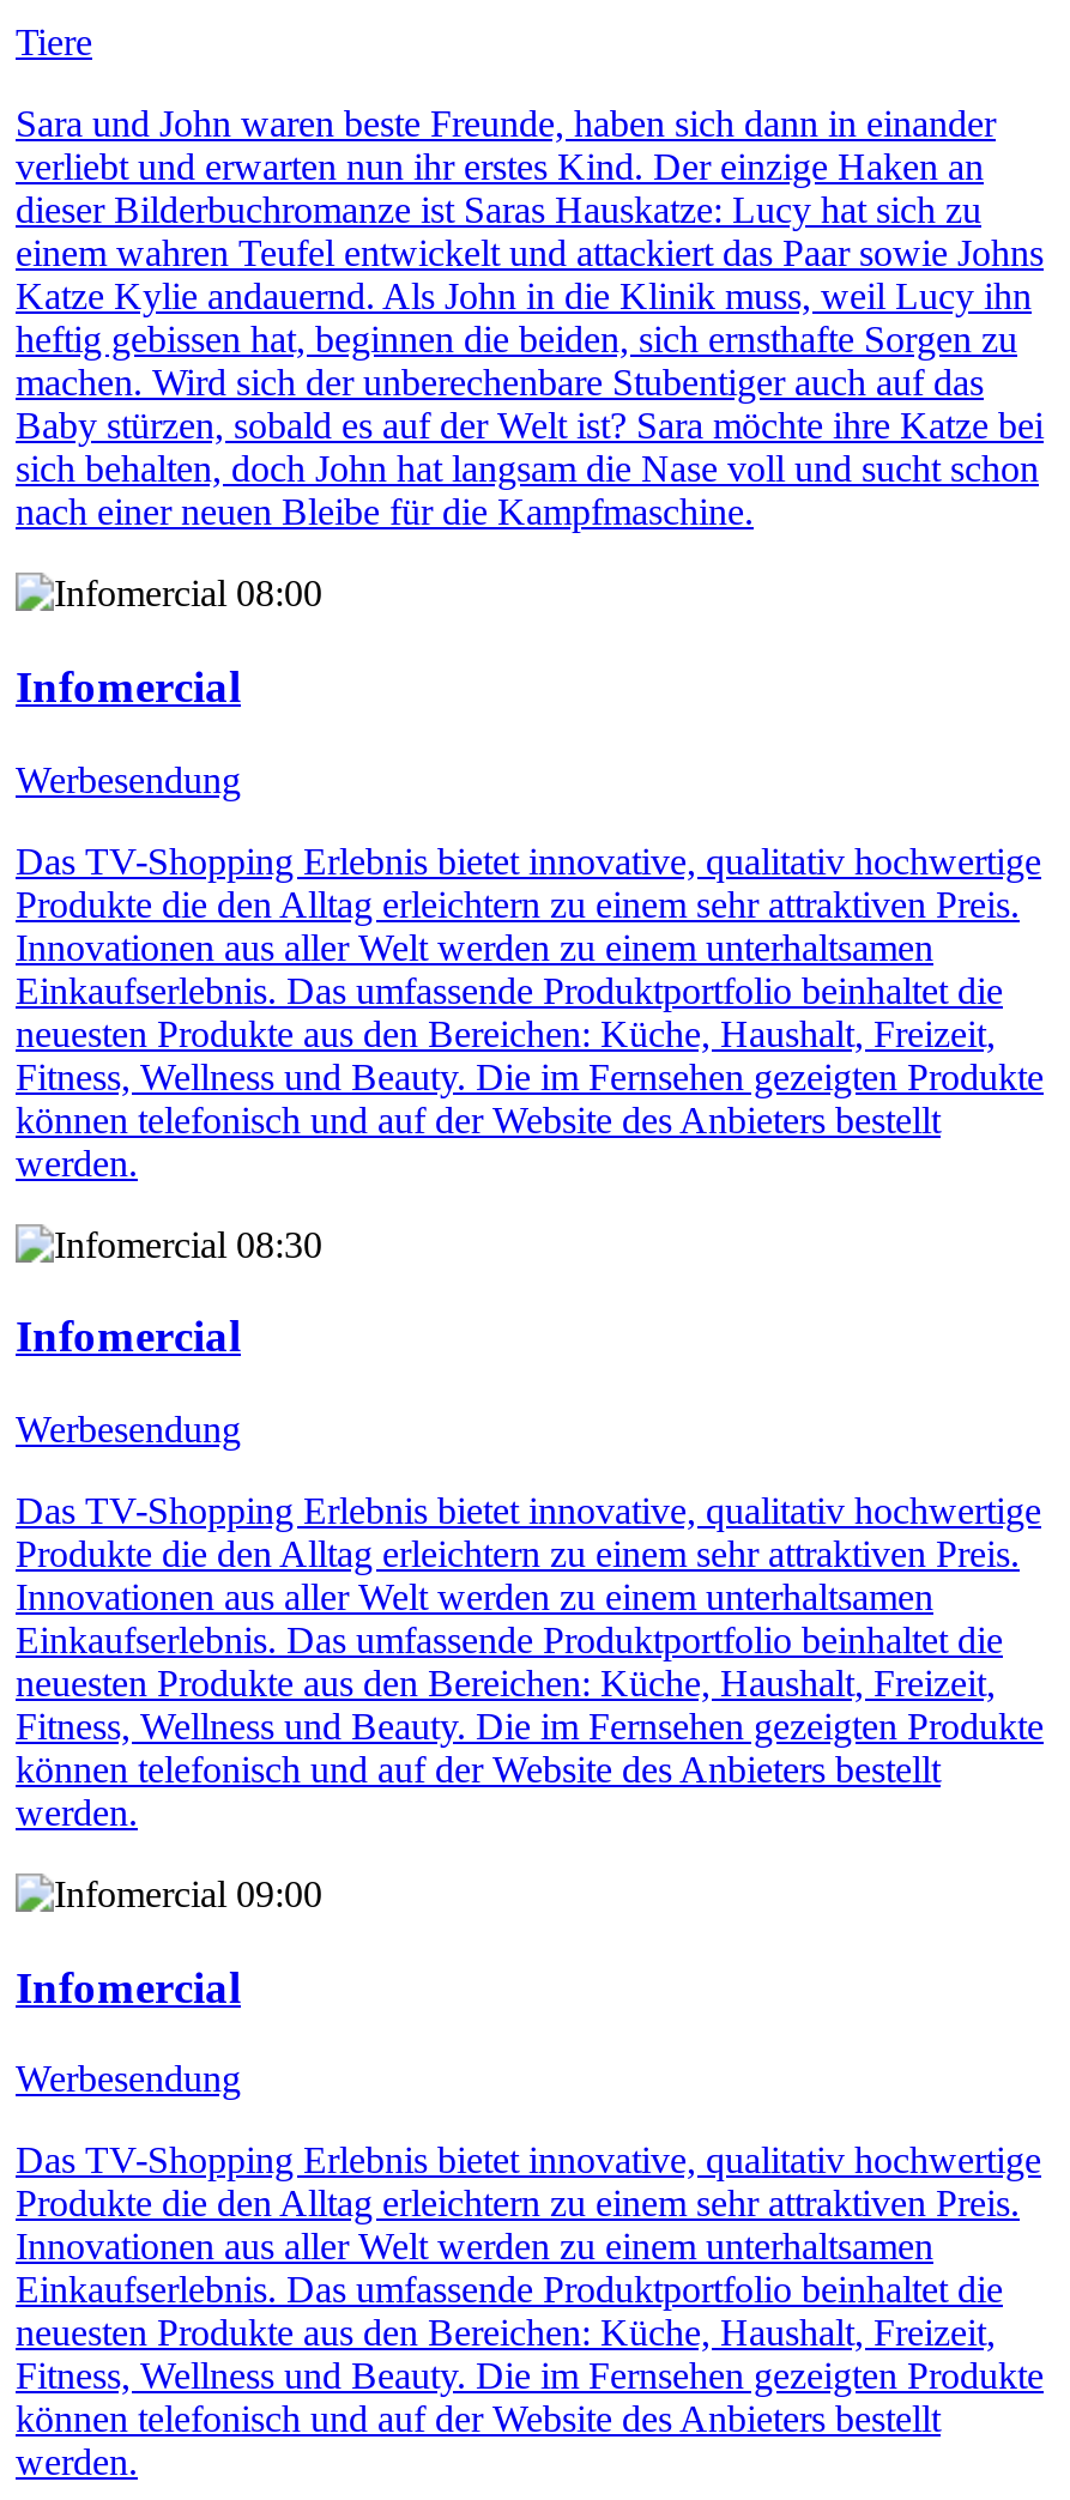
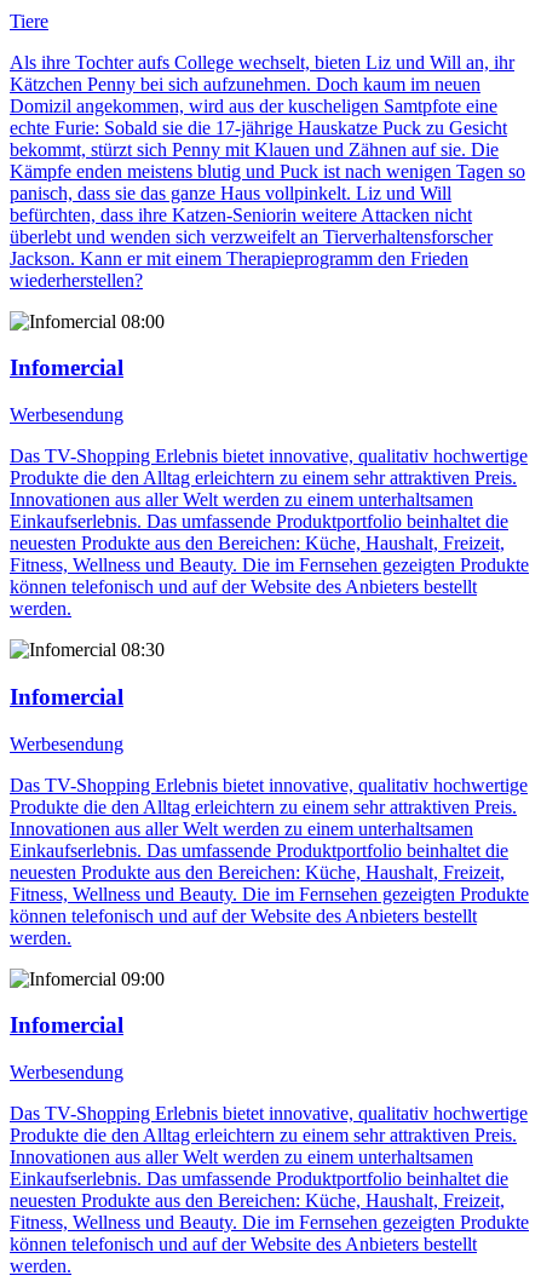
[16,103,1044,532] Sara und John waren beste Freunde, haben sich dann in einander | verliebt und erwarten nun ihr erstes Kind. Der einzige Haken an | dieser Bilderbuchromanze ist Saras Hauskatze: Lucy hat sich zu | einem wahren Teufel entwickelt und attackiert das Paar sowie Johns | Katze Kylie andauernd. Als John in die Klinik muss, weil Lucy ihn | heftig gebissen hat, beginnen die beiden, sich ernsthafte Sorgen zu | machen. Wird sich der unberechenbare Stubentiger auch auf das | Baby stürzen, sobald es auf der Welt ist? Sara möchte ihre Katze bei | sich behalten, doch John hat langsam die Nase voll und sucht schon | nach einer neuen Bleibe für die Kampfmaschine. -> [10,52,525,290] Als ihre Tochter aufs College wechselt, bieten Liz und Will an, ihr | Kätzchen Penny bei sich aufzunehmen. Doch kaum im neuen | Domizil angekommen, wird aus der kuscheligen Samtpfote eine | echte Furie: Sobald sie die 17-jährige Hauskatze Puck zu Gesicht | bekommt, stürzt sich Penny mit Klauen und Zähnen auf sie. Die | Kämpfe enden meistens blutig und Puck ist nach wenigen Tagen so | panisch, dass sie das ganze Haus vollpinkelt. Liz und Will | befürchten, dass ihre Katzen-Seniorin weitere Attacken nicht | überlebt und wenden sich verzweifelt an Tierverhaltensforscher | Jackson. Kann er mit einem Therapieprogramm den Frieden | wiederherstellen?

